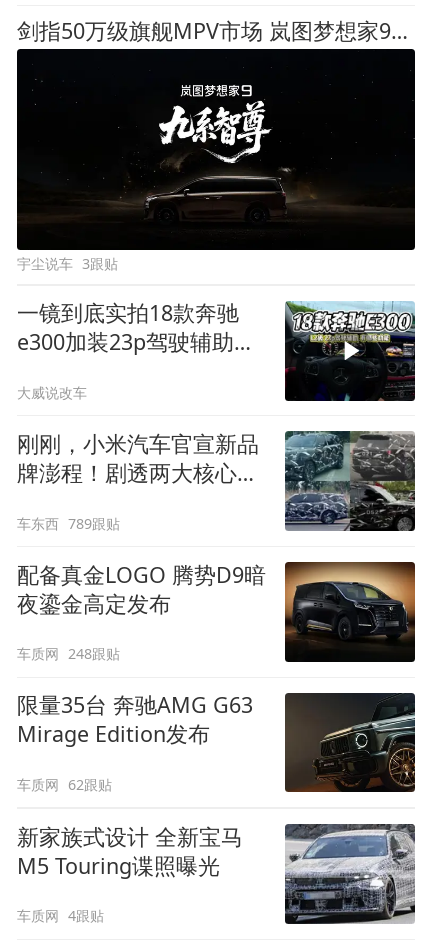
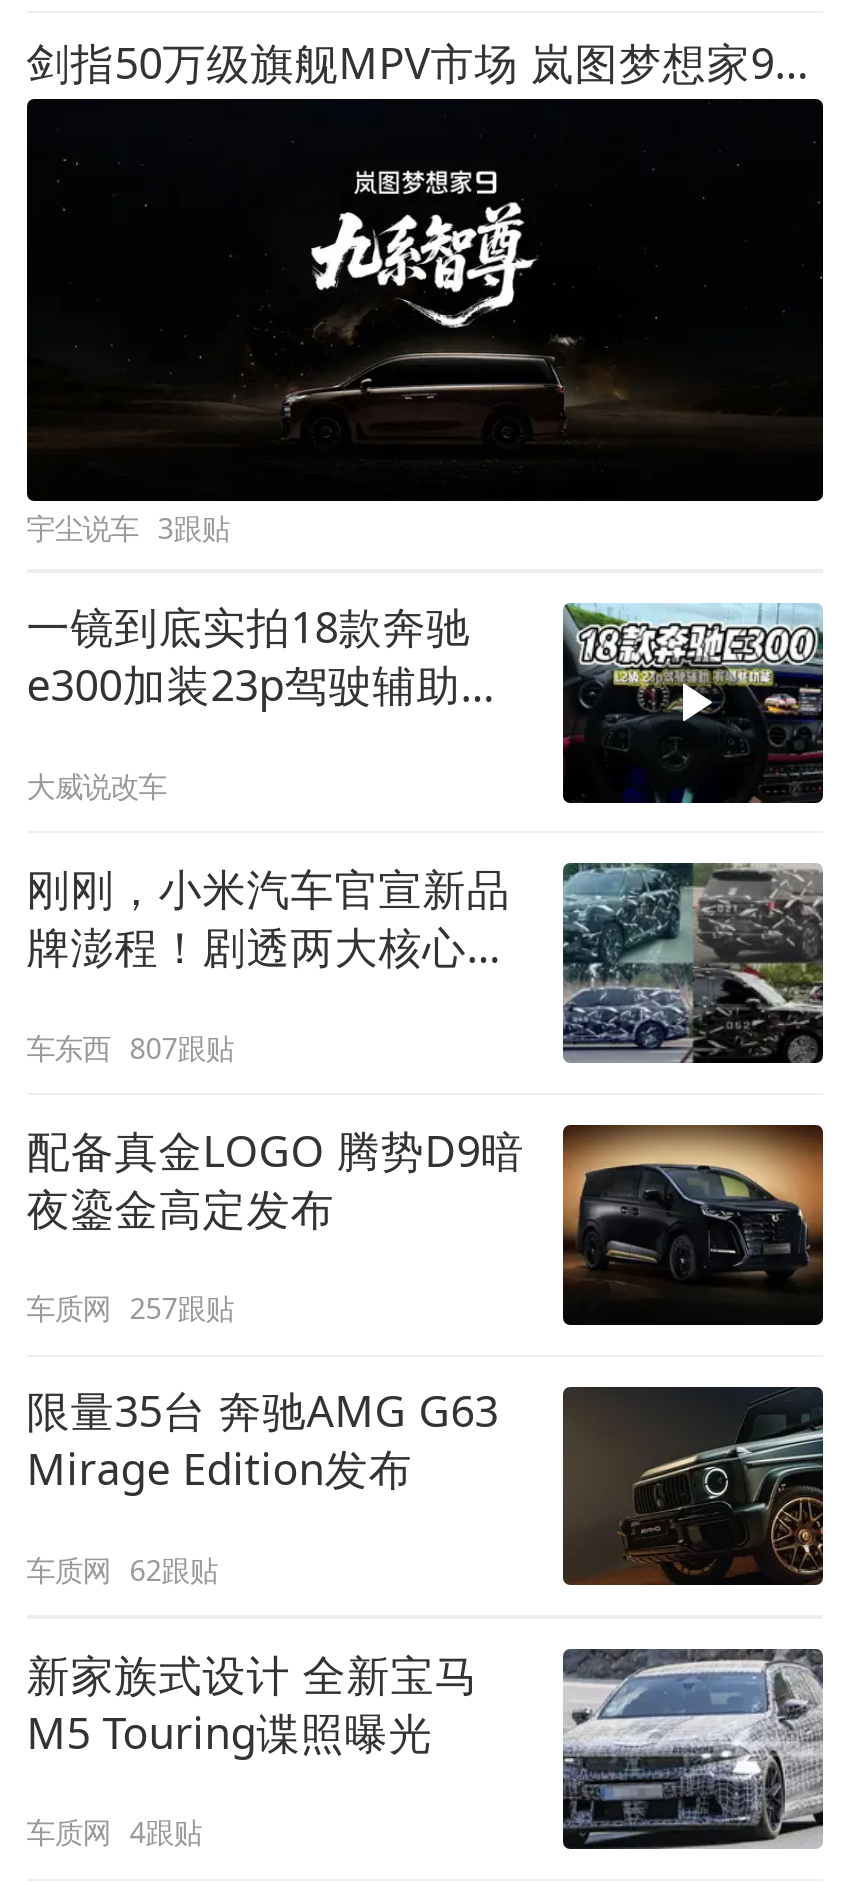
[17,513,120,532] 车东西 789跟贴 -> [26,1028,234,1066] 车东西 807跟贴
[17,644,120,663] 车质网 248跟贴 -> [26,1289,234,1327] 车质网 257跟贴

